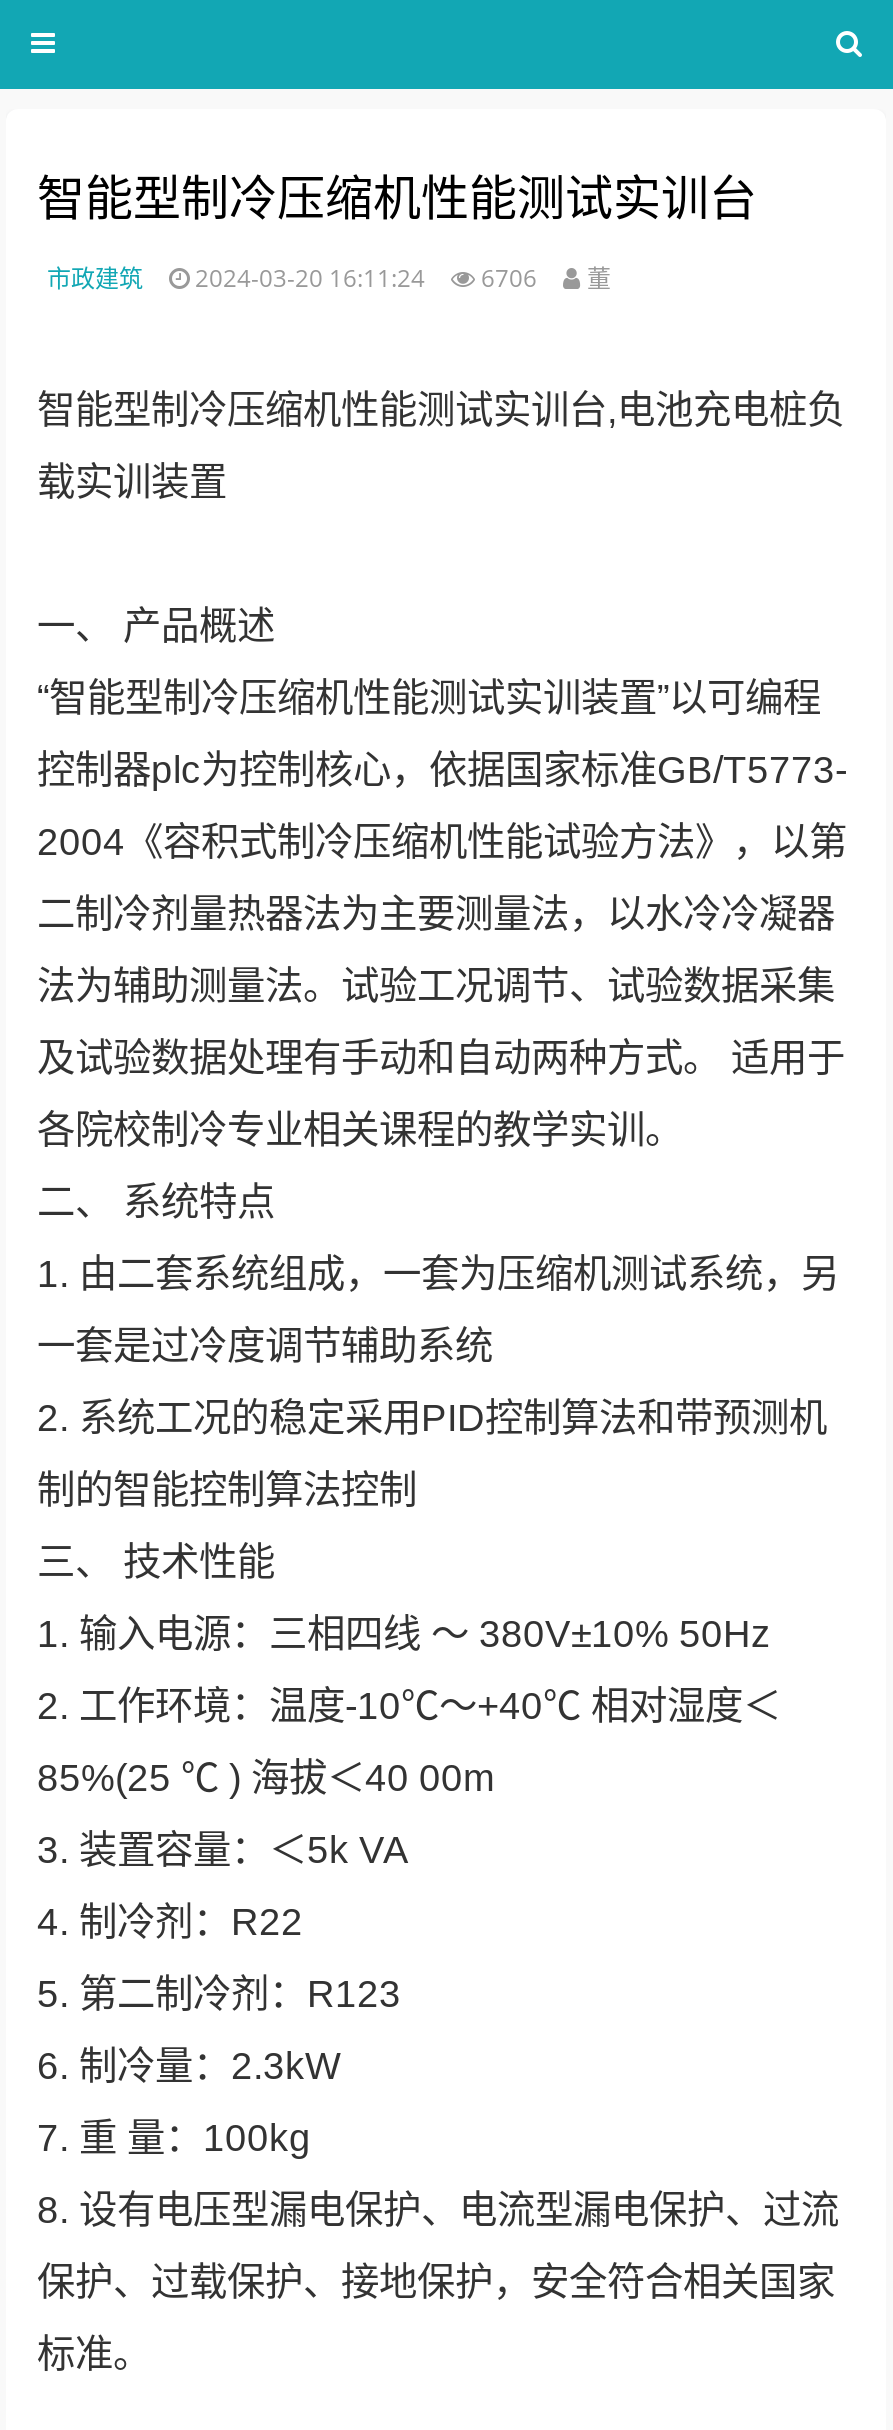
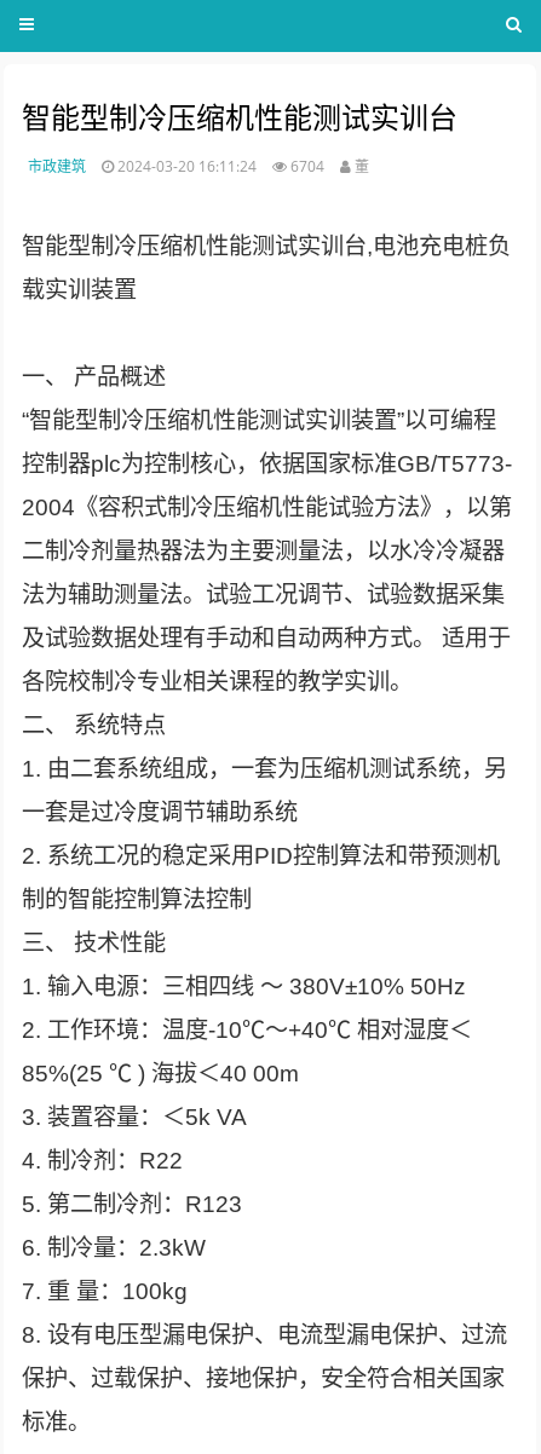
[47,261,611,295] 市政建筑 2024-03-20 16:11:24 6706 董 -> [28,156,370,177] 市政建筑 2024-03-20 16:11:24 6704 董

